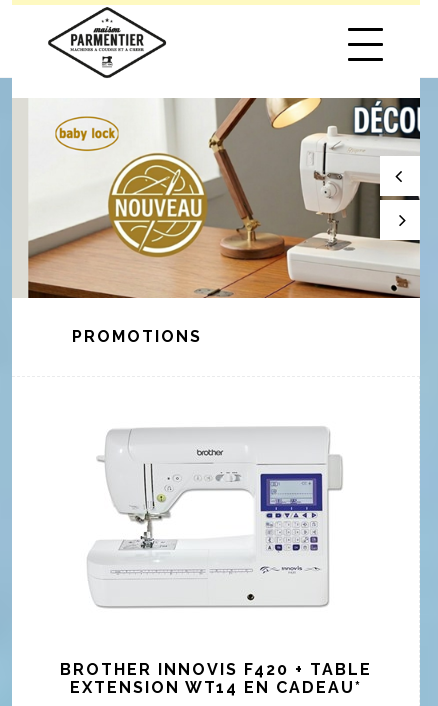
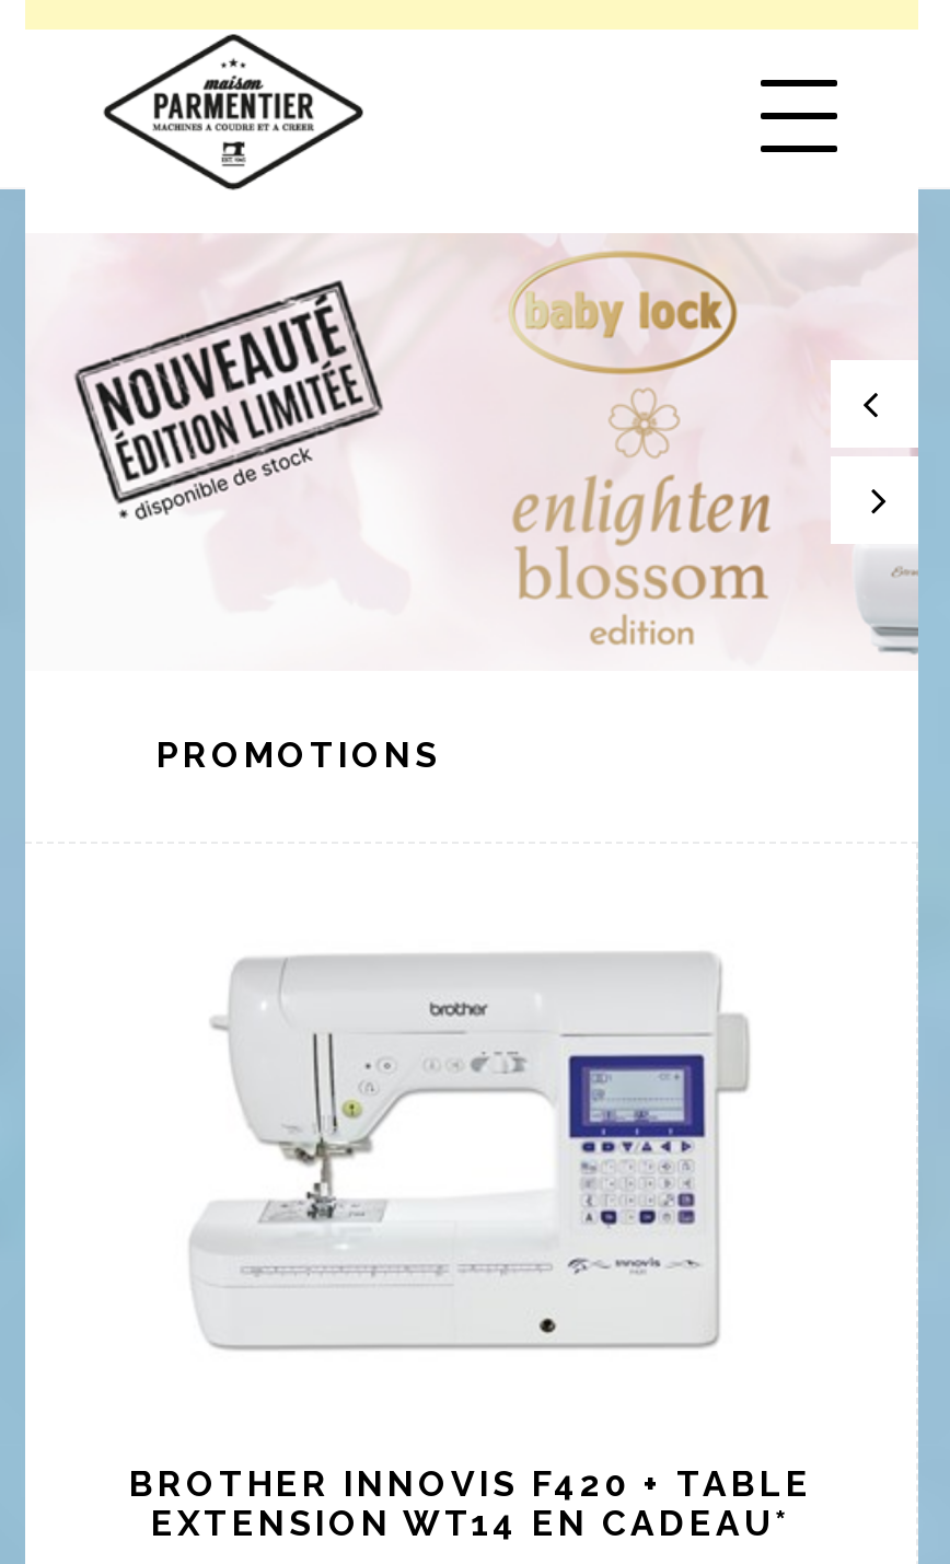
[14,97,421,299] [image] -> [25,233,920,671] [image]

